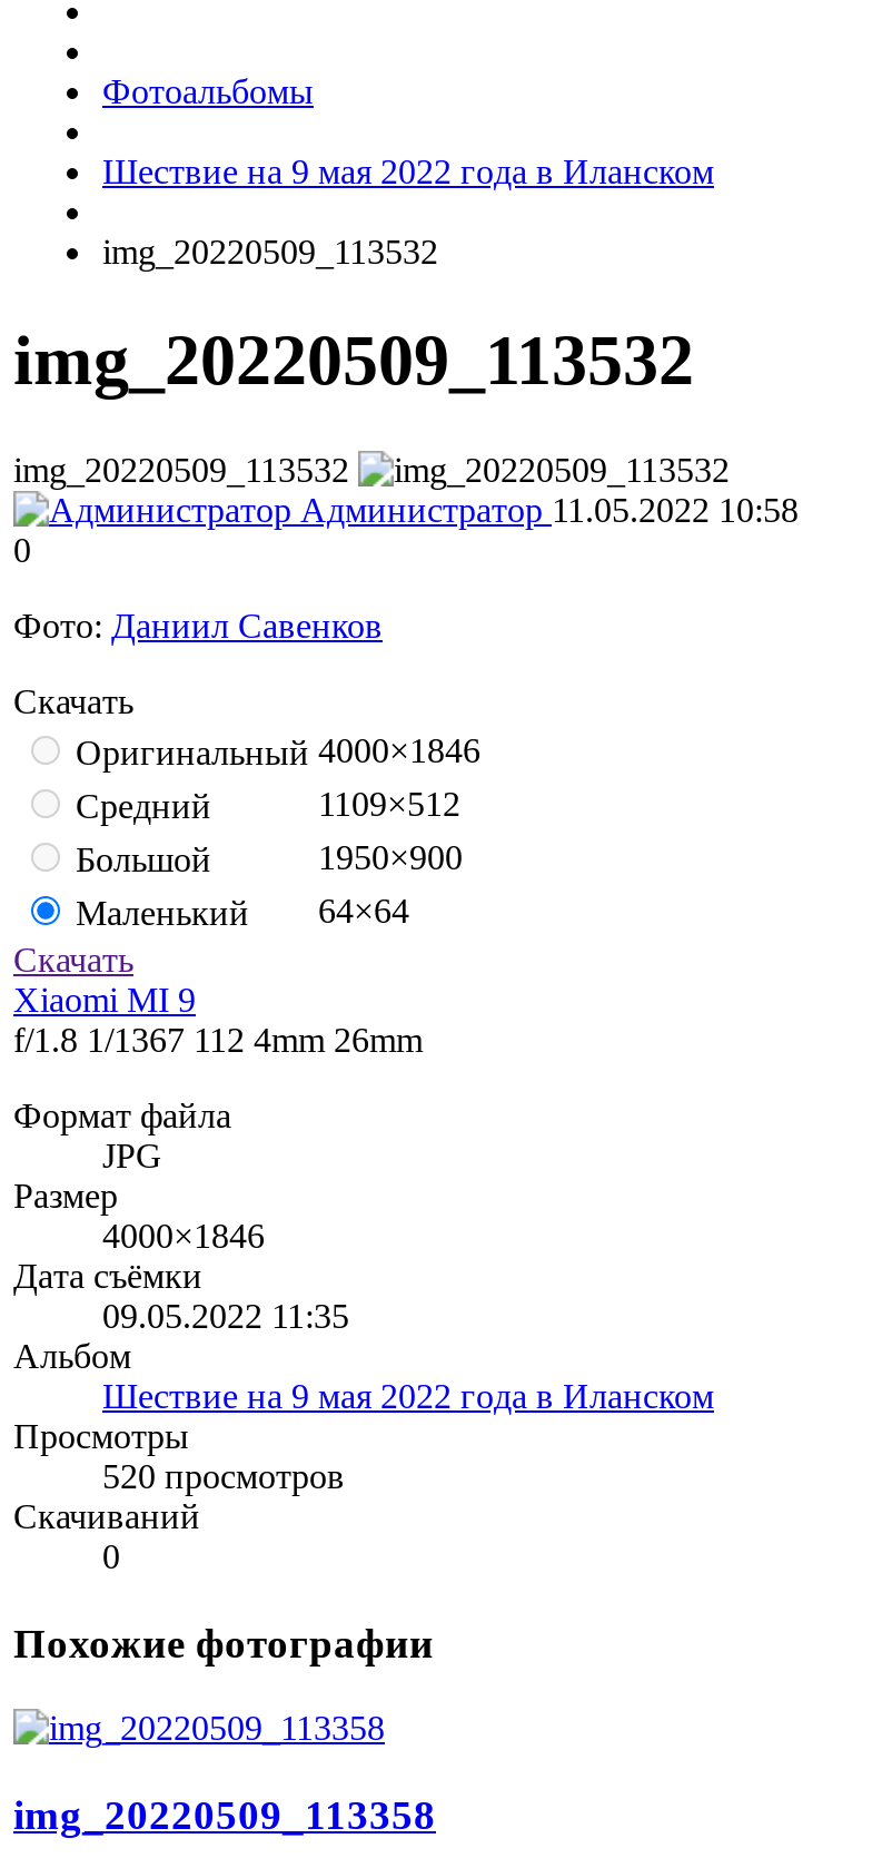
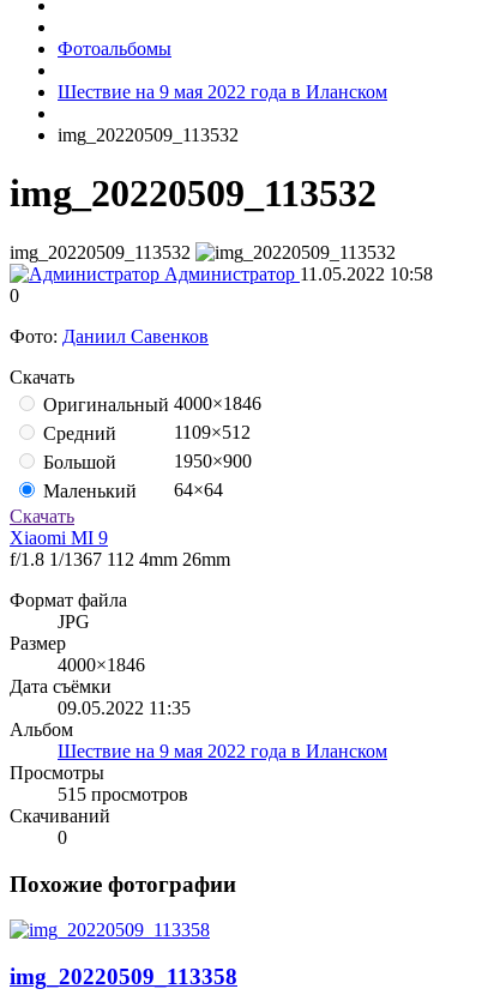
[102,1457,345,1495] 520 просмотров -> [58,784,188,804] 515 просмотров

